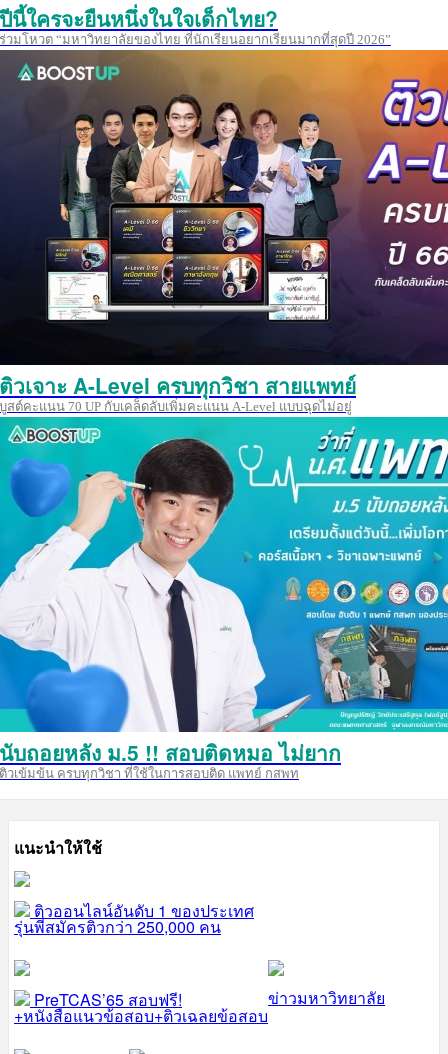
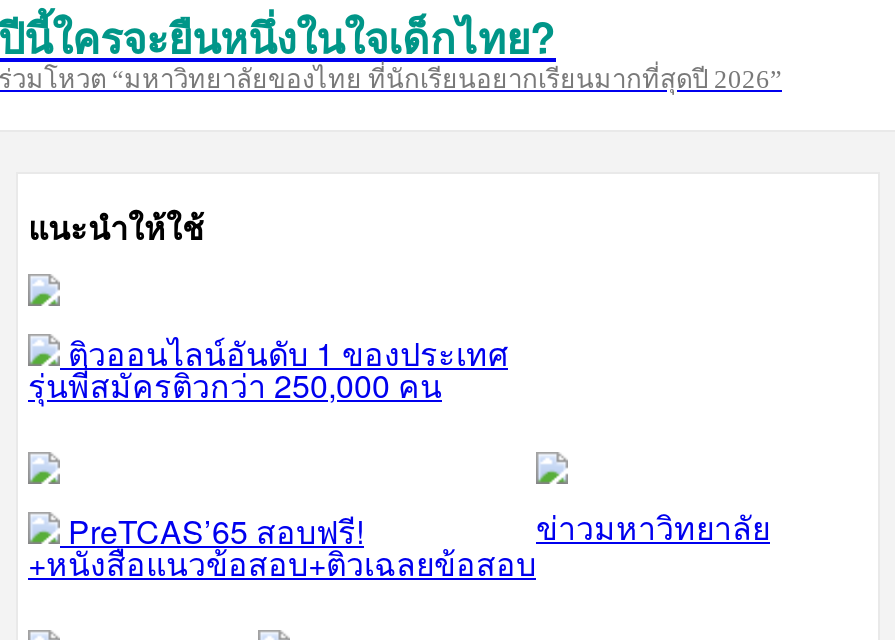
[0,49,445,414] [image] | ติวเจาะ A-Level ครบทุกวิชา สายแพทย์ | บูสต์คะแนน 70 UP กับเคล็ดลับเพิ่มคะแนน A-Level แบบฉุดไม่อยู่ -> none
[0,416,445,781] [image] | นับถอยหลัง ม.5 !! สอบติดหมอ ไม่ยาก | ติวเข้มข้น ครบทุกวิชา ที่ใช้ในการสอบติด แพทย์ กสพท -> none

